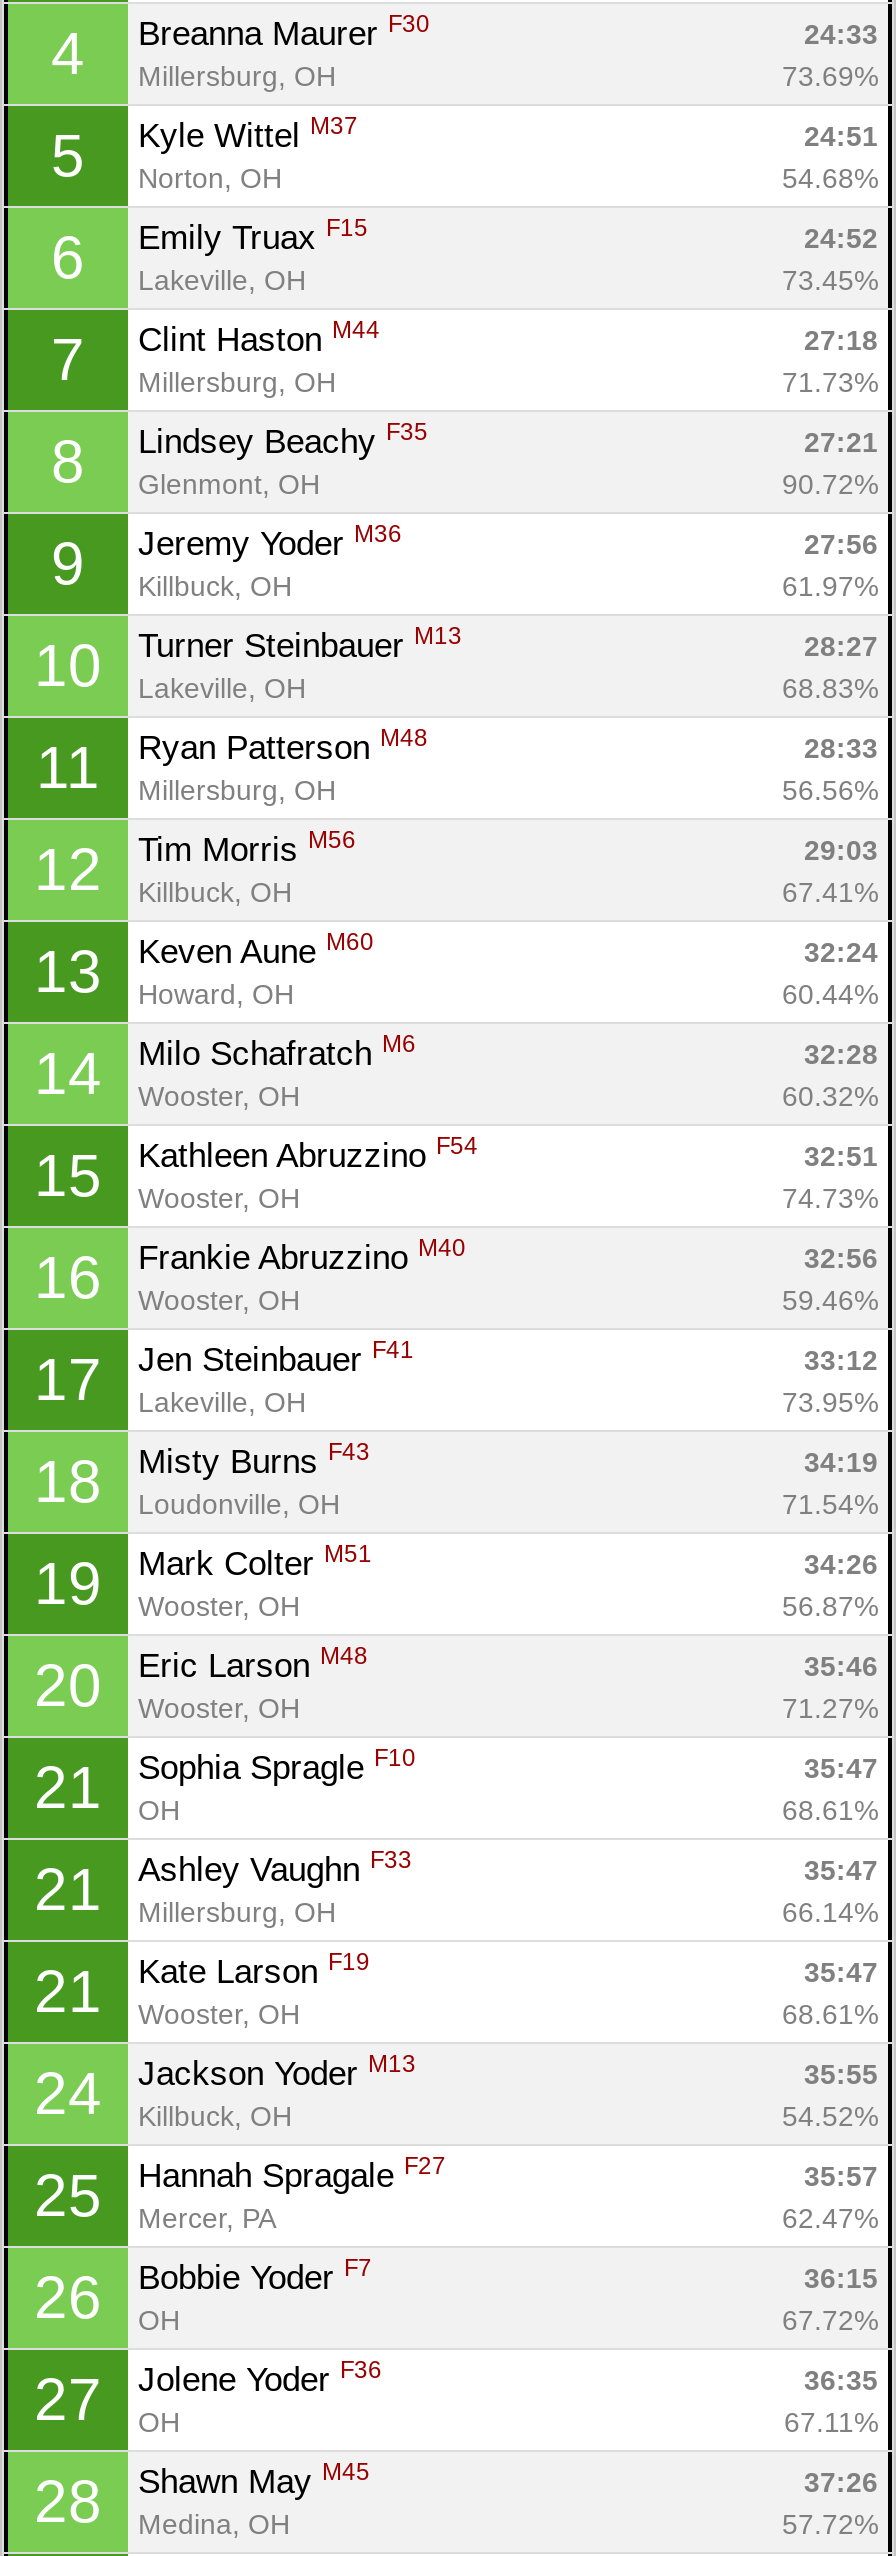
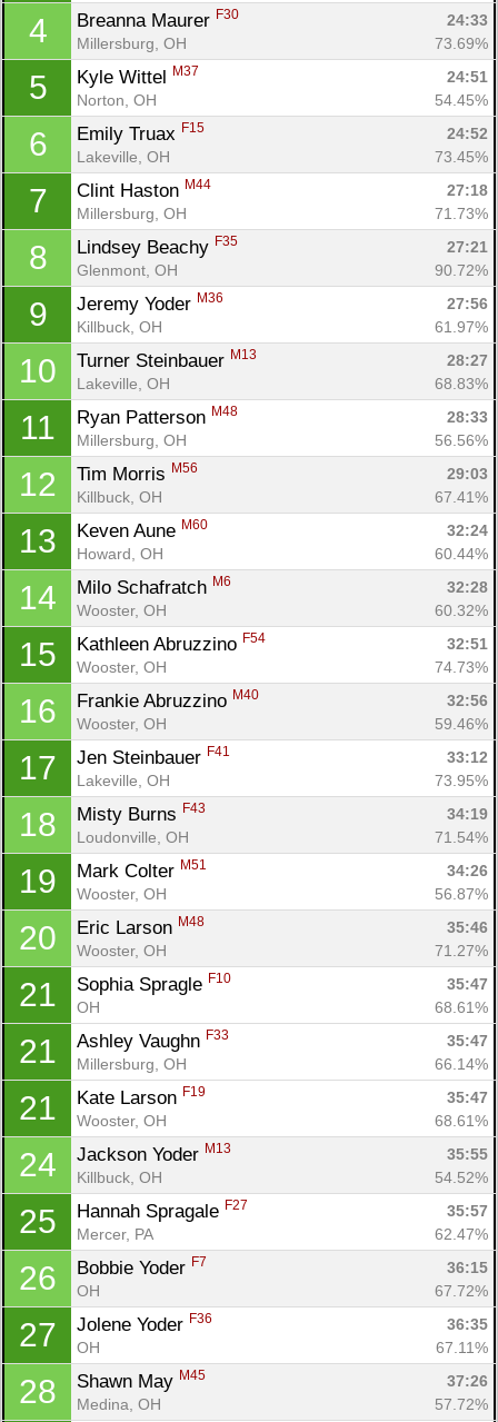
[782,162,878,194] 54.68% -> [435,91,488,109] 54.45%

